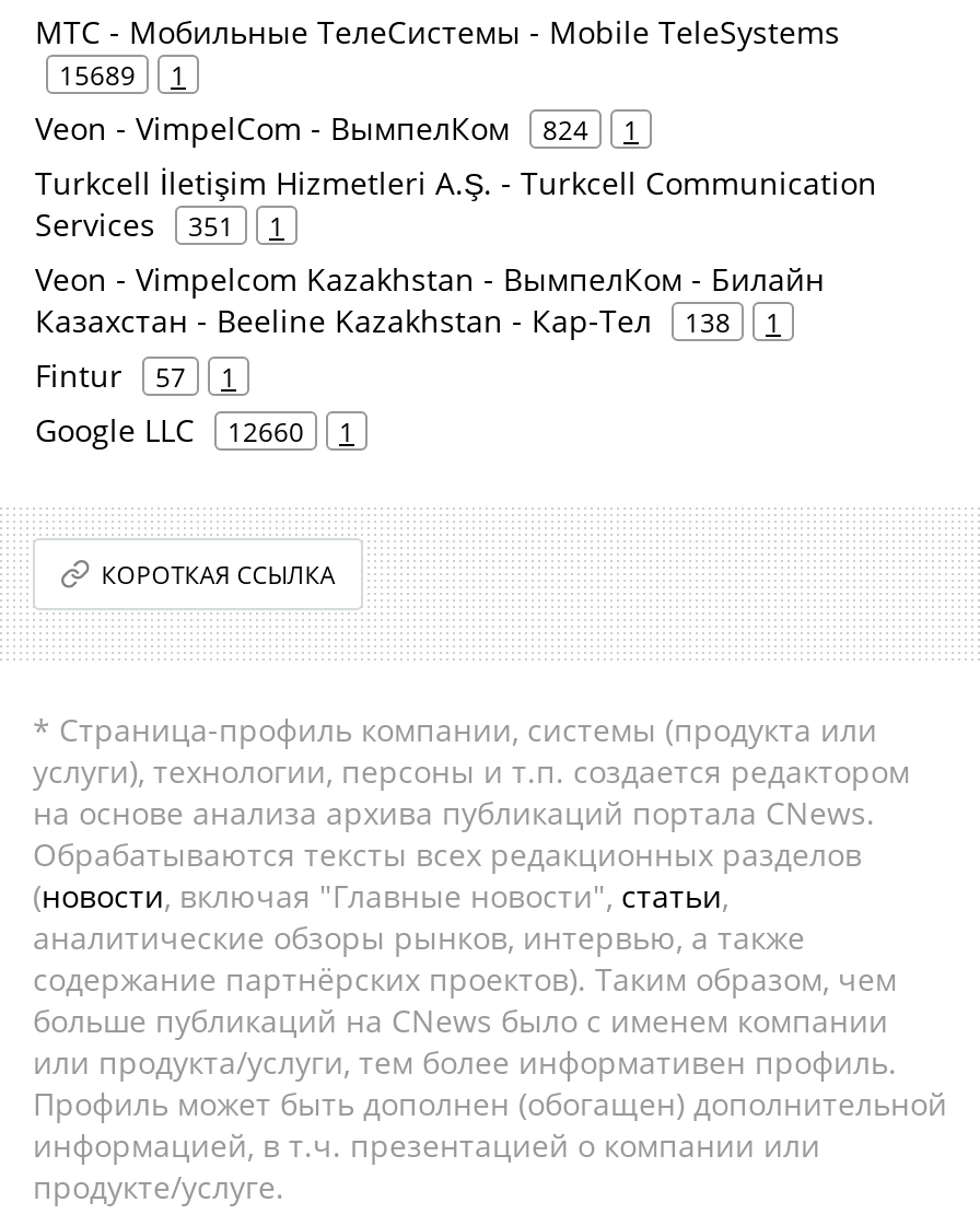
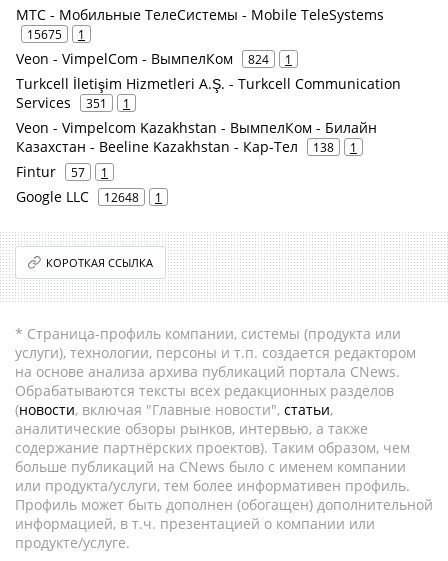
[59,57,186,92] 15689 1 -> [27,26,85,42] 15675 1
[35,409,354,451] Google LLC 12660 1 -> [16,187,162,206] Google LLC 12648 1

